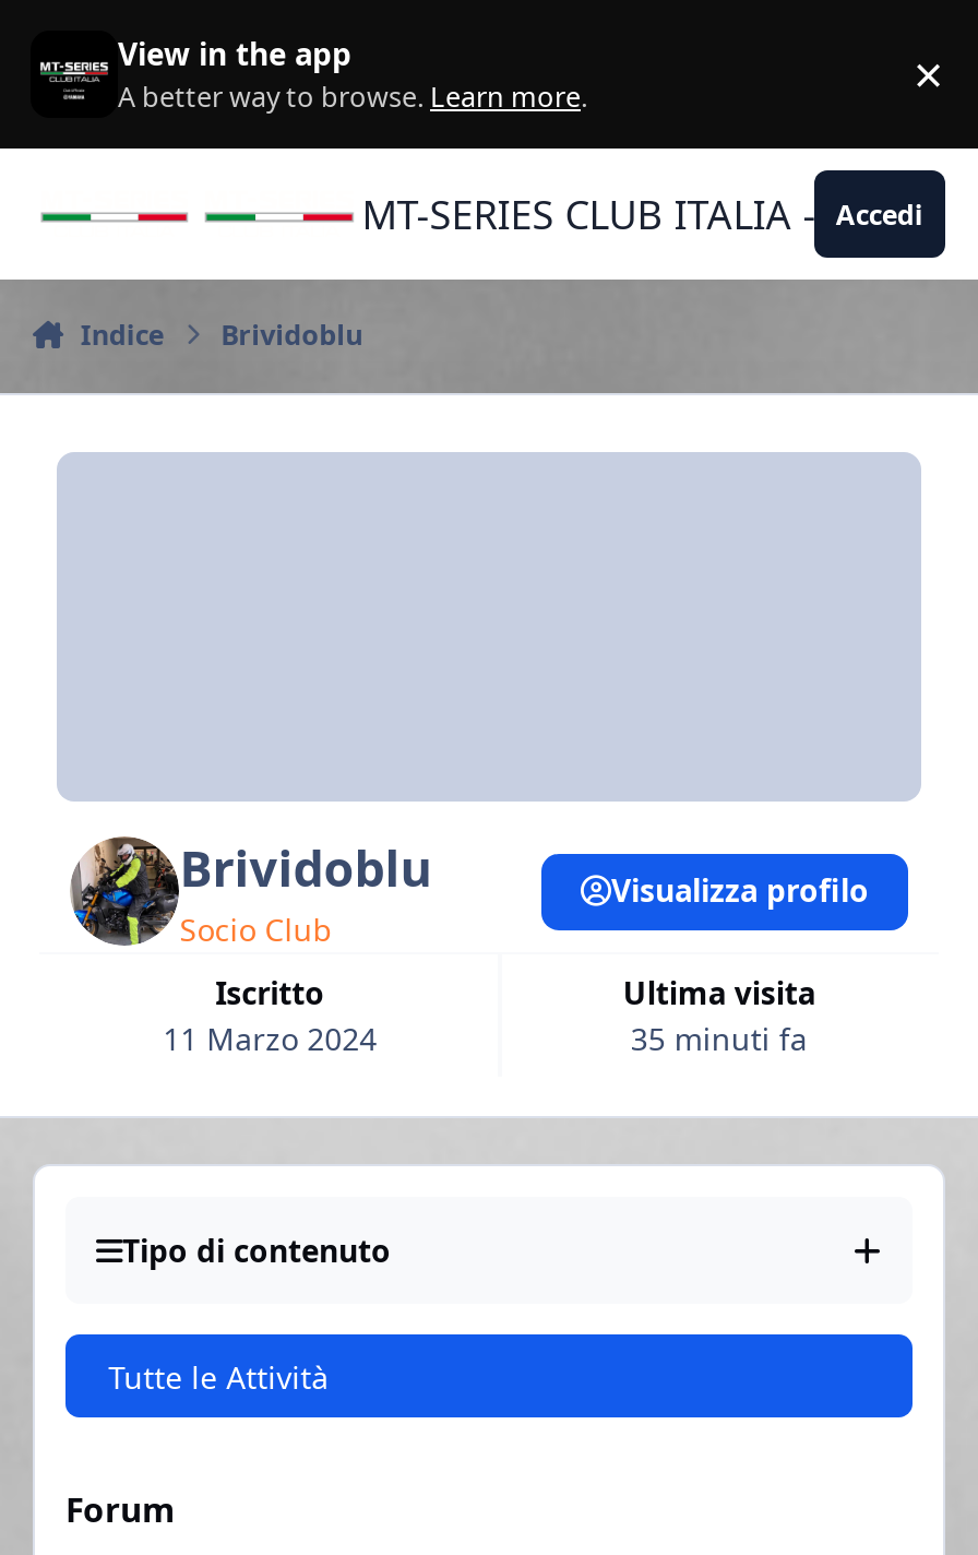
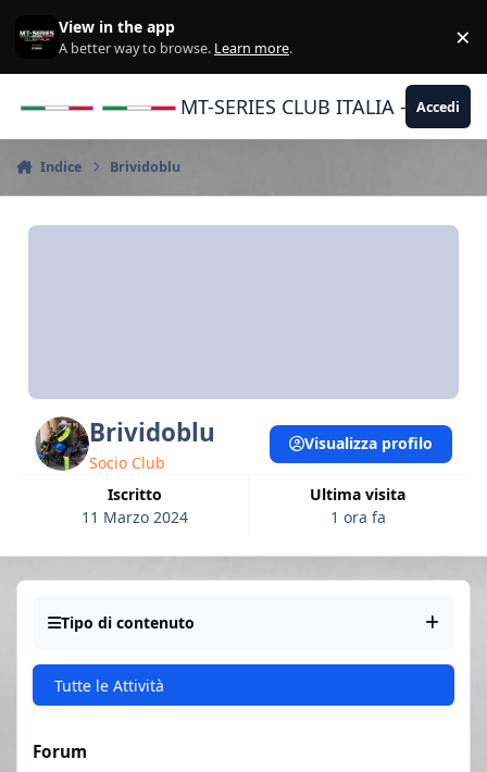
[631,1018,808,1059] 35 minuti fa -> [330,507,386,527] 1 ora fa

